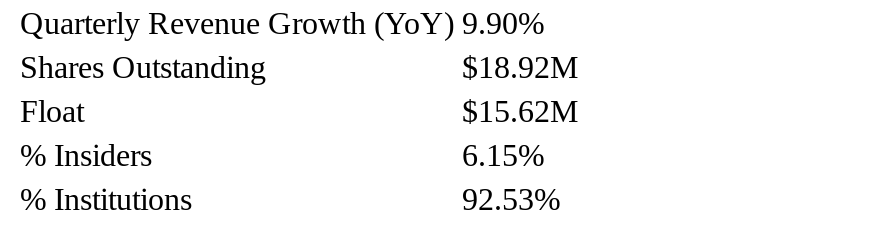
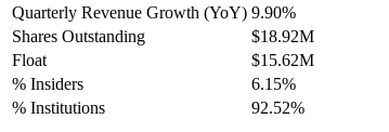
[462,183,560,217] 92.53% -> [251,99,304,117] 92.52%

